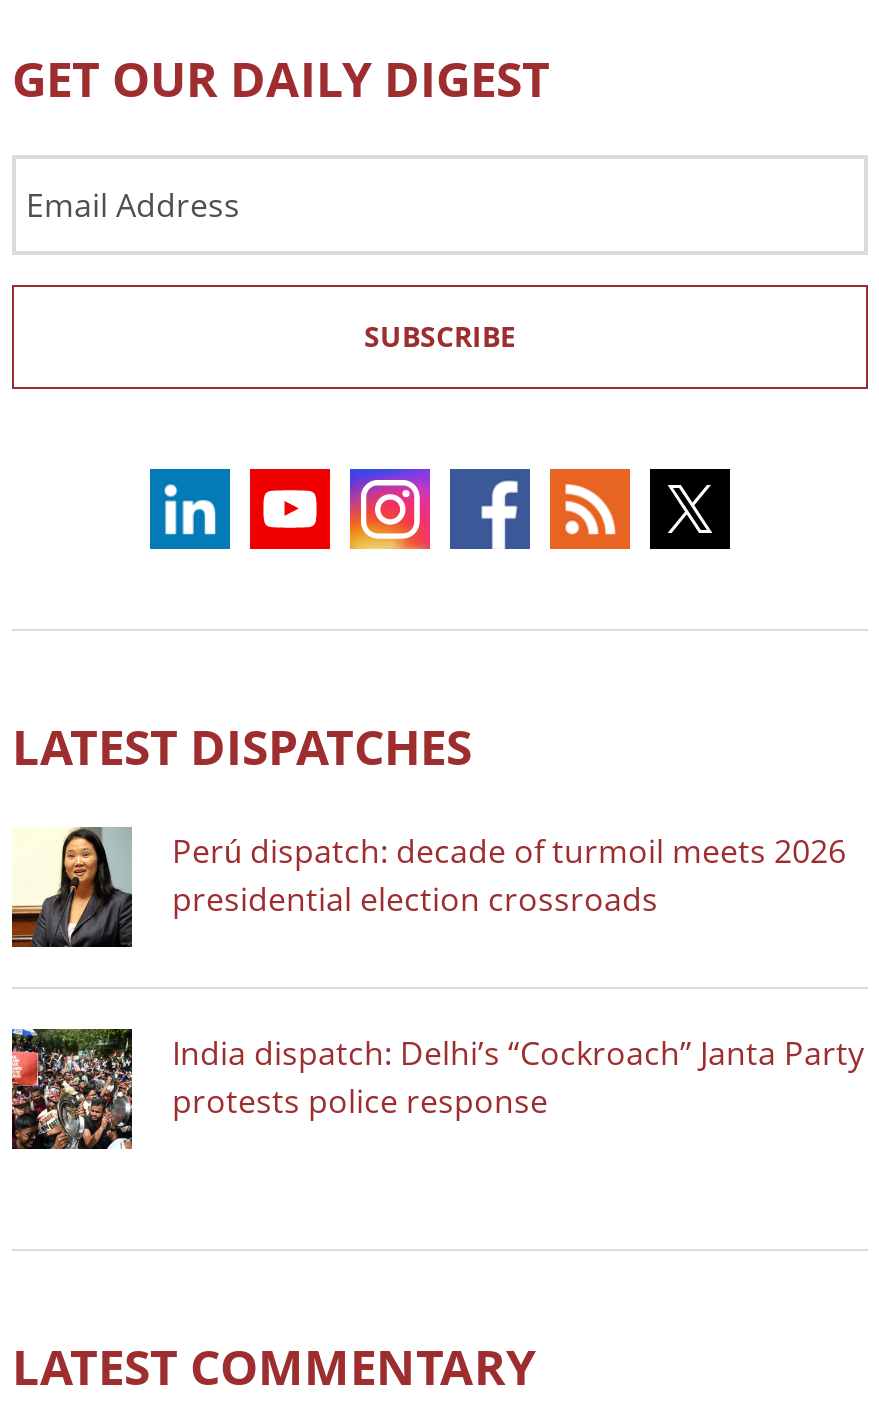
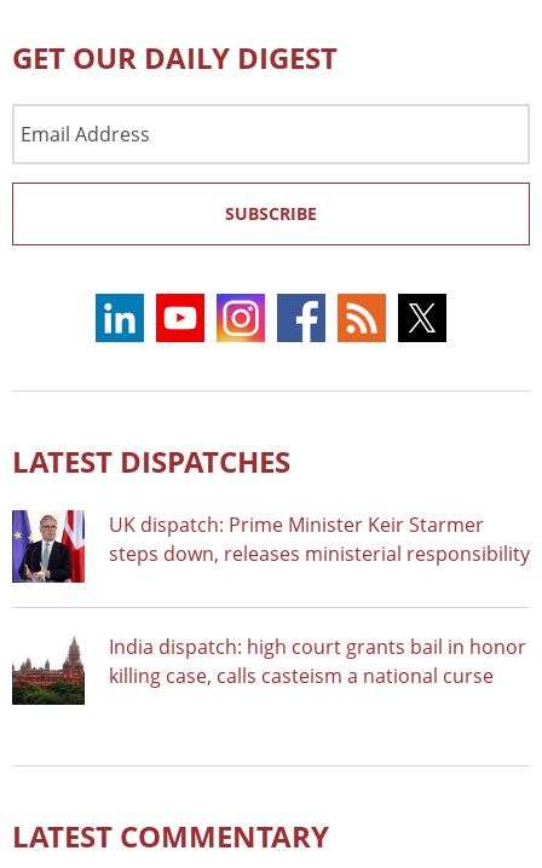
[10,825,846,949] [image] | Perú dispatch: decade of turmoil meets 2026 | presidential election crossroads -> [11,509,530,584] [image] | UK dispatch: Prime Minister Keir Starmer | steps down, releases ministerial responsibility
[10,1027,864,1151] [image] | India dispatch: Delhi’s “Cockroach” Janta Party | protests police response -> [12,632,526,706] [image] | India dispatch: high court grants bail in honor | killing case, calls casteism a national curse

